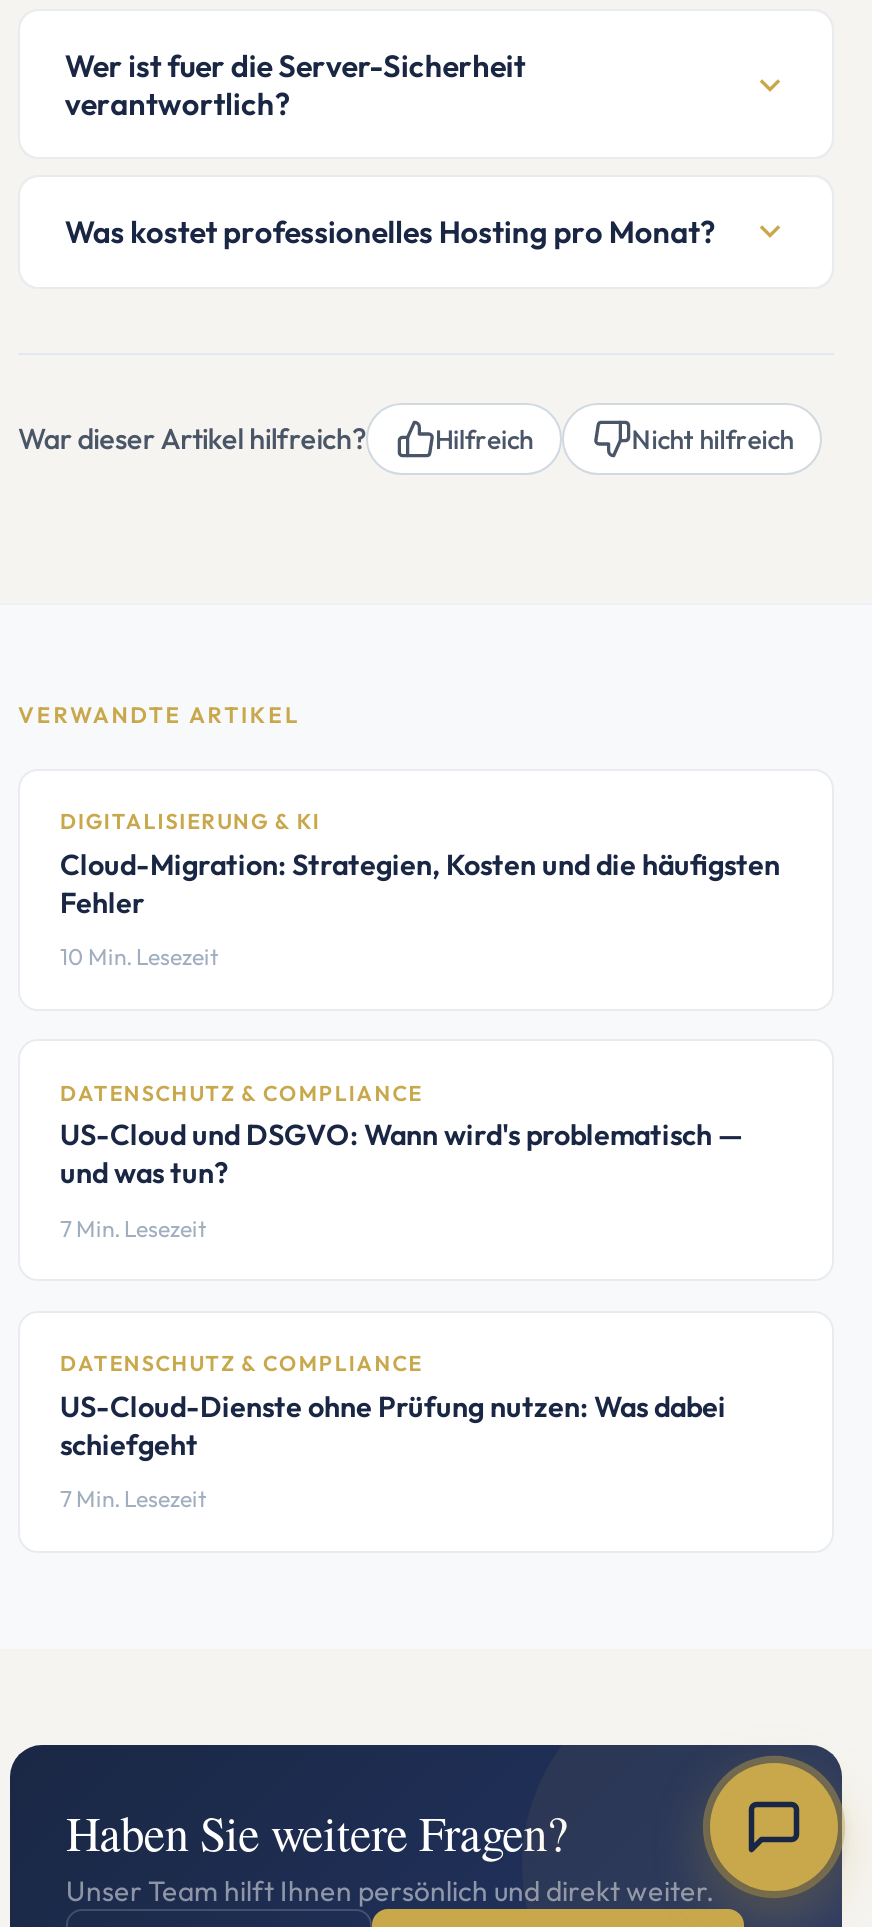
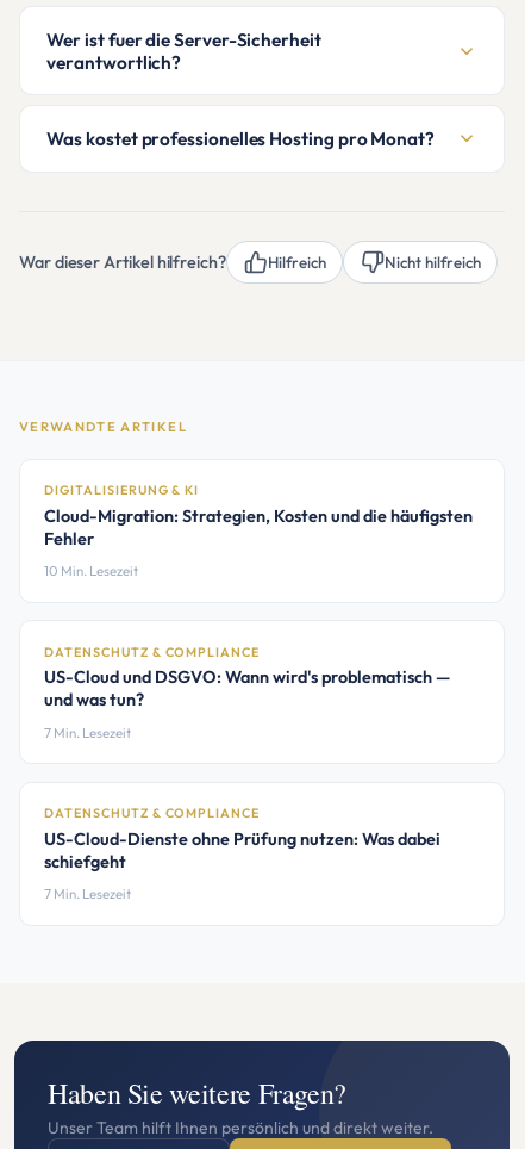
[702,1755,846,1903] [image] -> none

